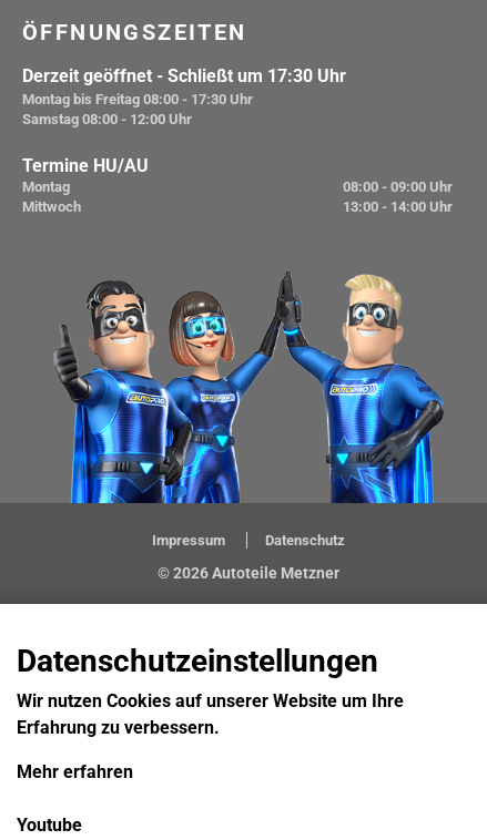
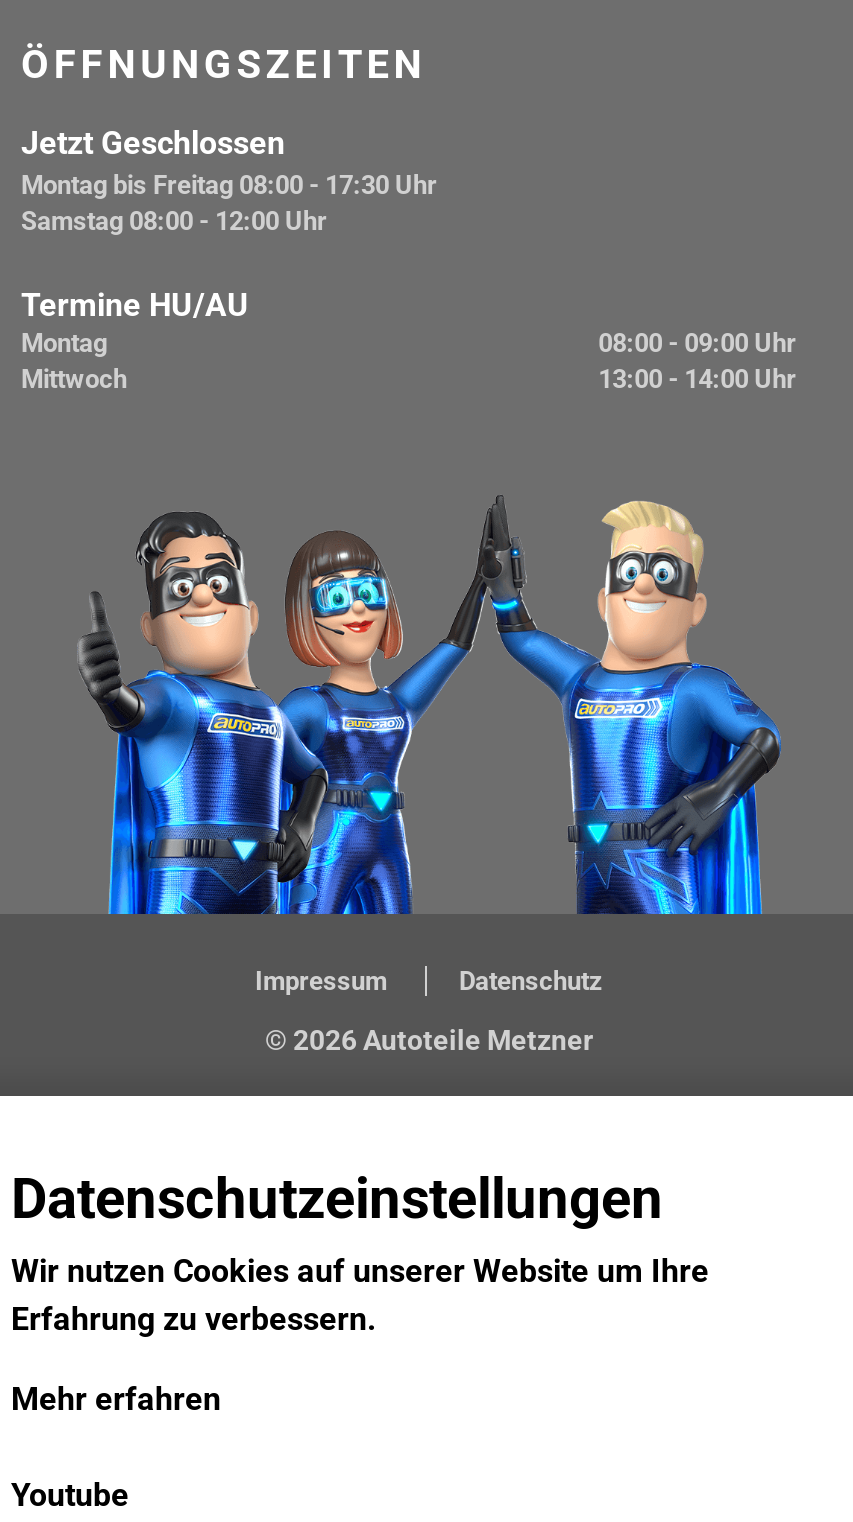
[22,65,346,86] Derzeit geöffnet - Schließt um 17:30 Uhr -> [21,124,285,162] Jetzt Geschlossen

